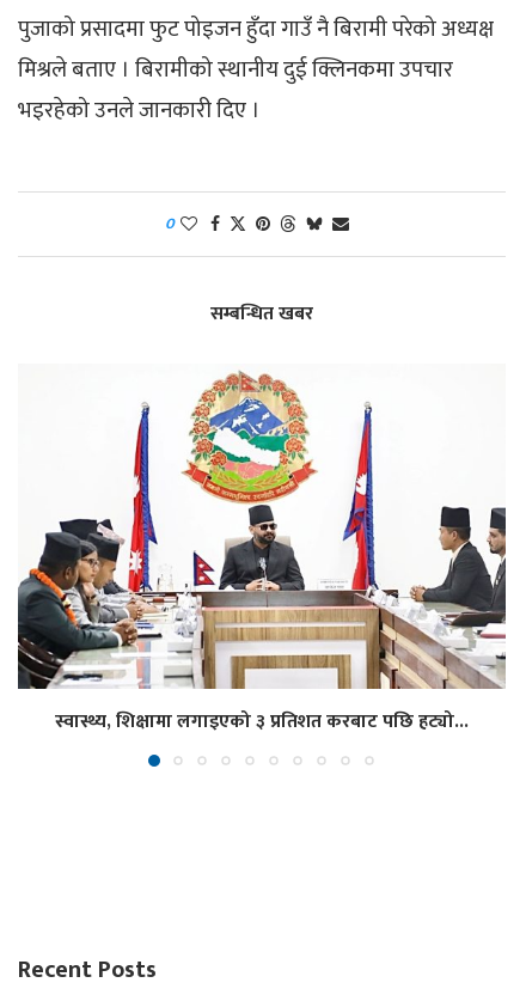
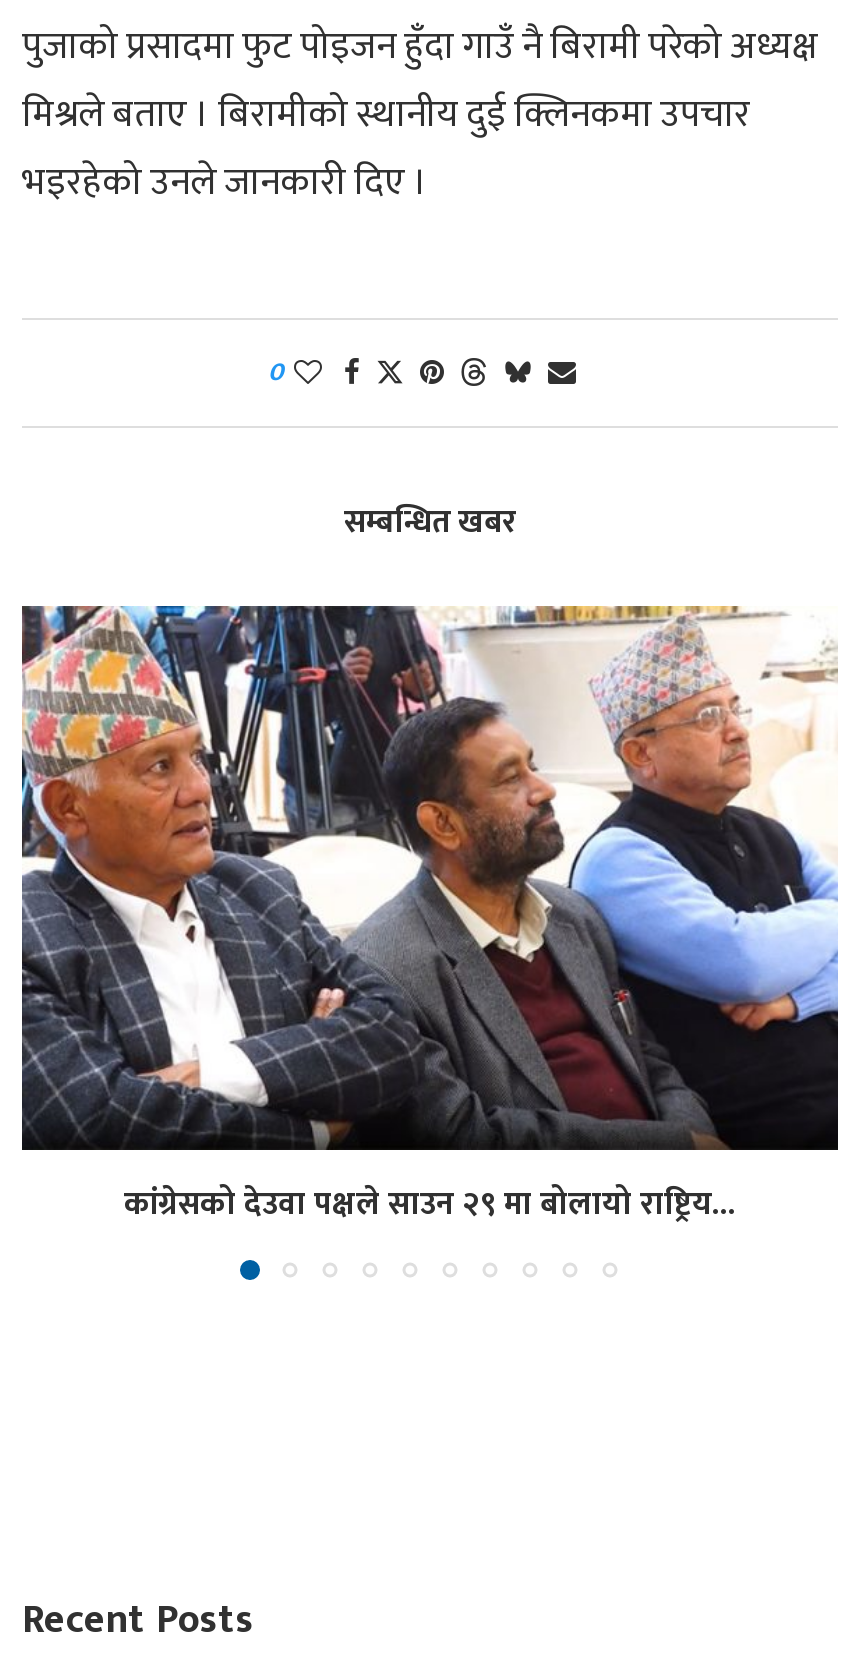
[18,365,507,738] [image] | स्वास्थ्य, शिक्षामा लगाइएको ३ प्रतिशत करबाट पछि हट्यो... -> [20,604,840,1231] [image] | कांग्रेसको देउवा पक्षले साउन २९ मा बोलायो राष्ट्रिय...

